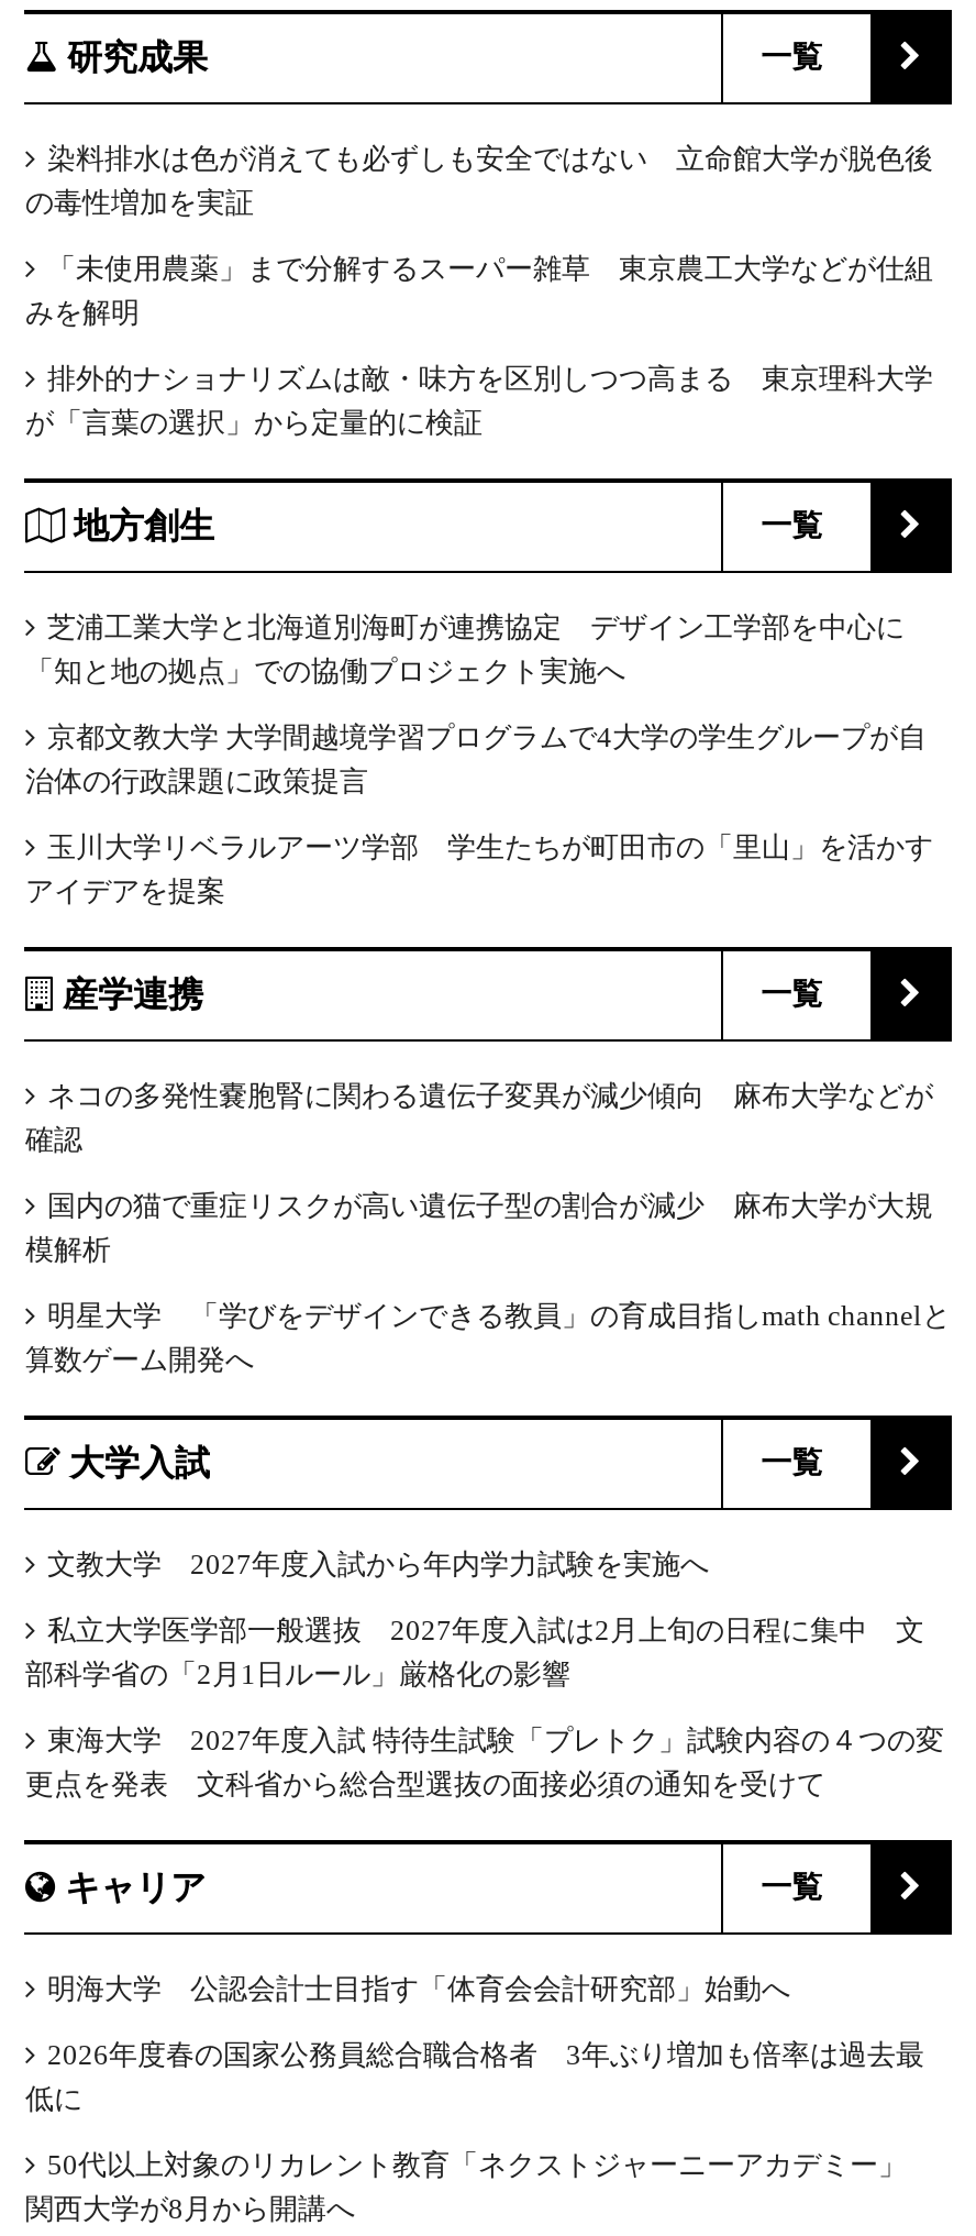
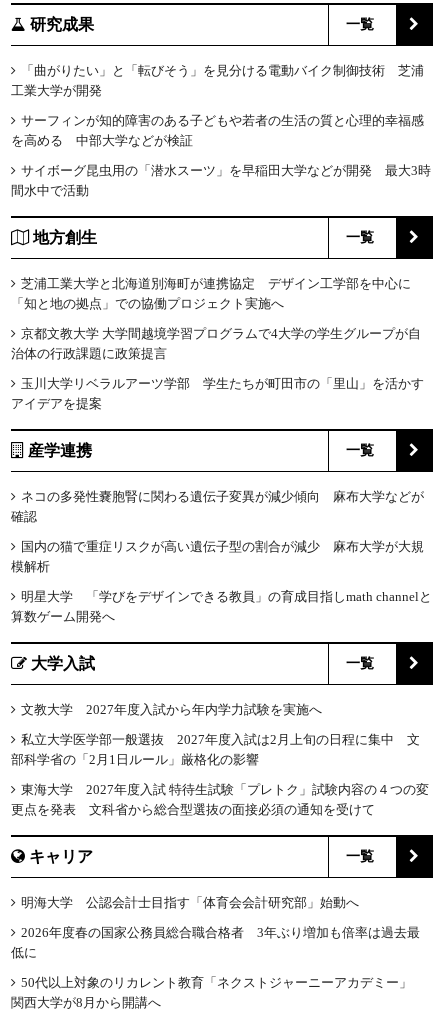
[25,142,933,219] 染料排水は色が消えても必ずしも安全ではない 立命館大学が脱色後 | の毒性増加を実証 -> [11,63,424,98] 「曲がりたい」と「転びそう」を見分ける電動バイク制御技術 芝浦 | 工業大学が開発
[25,252,933,329] 「未使用農薬」まで分解するスーパー雑草 東京農工大学などが仕組 | みを解明 -> [11,113,424,148] サーフィンが知的障害のある子どもや若者の生活の質と心理的幸福感 | を高める 中部大学などが検証
[25,362,933,439] 排外的ナショナリズムは敵・味方を区別しつつ高まる 東京理科大学 | が「言葉の選択」から定量的に検証 -> [11,163,431,198] サイボーグ昆虫用の「潜水スーツ」を早稲田大学などが開発 最大3時 | 間水中で活動

